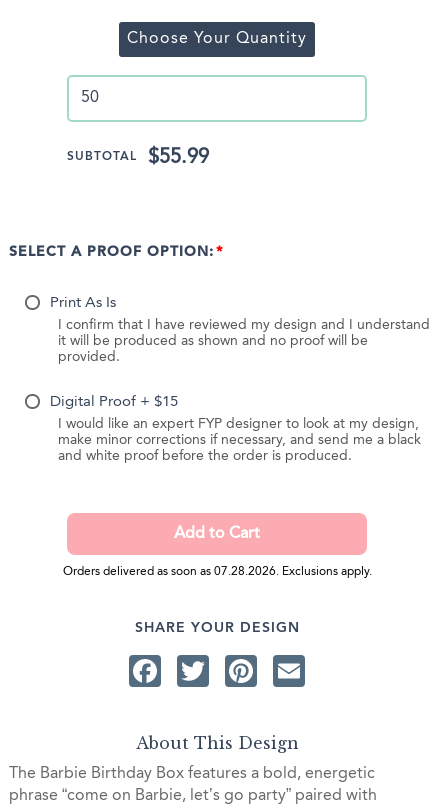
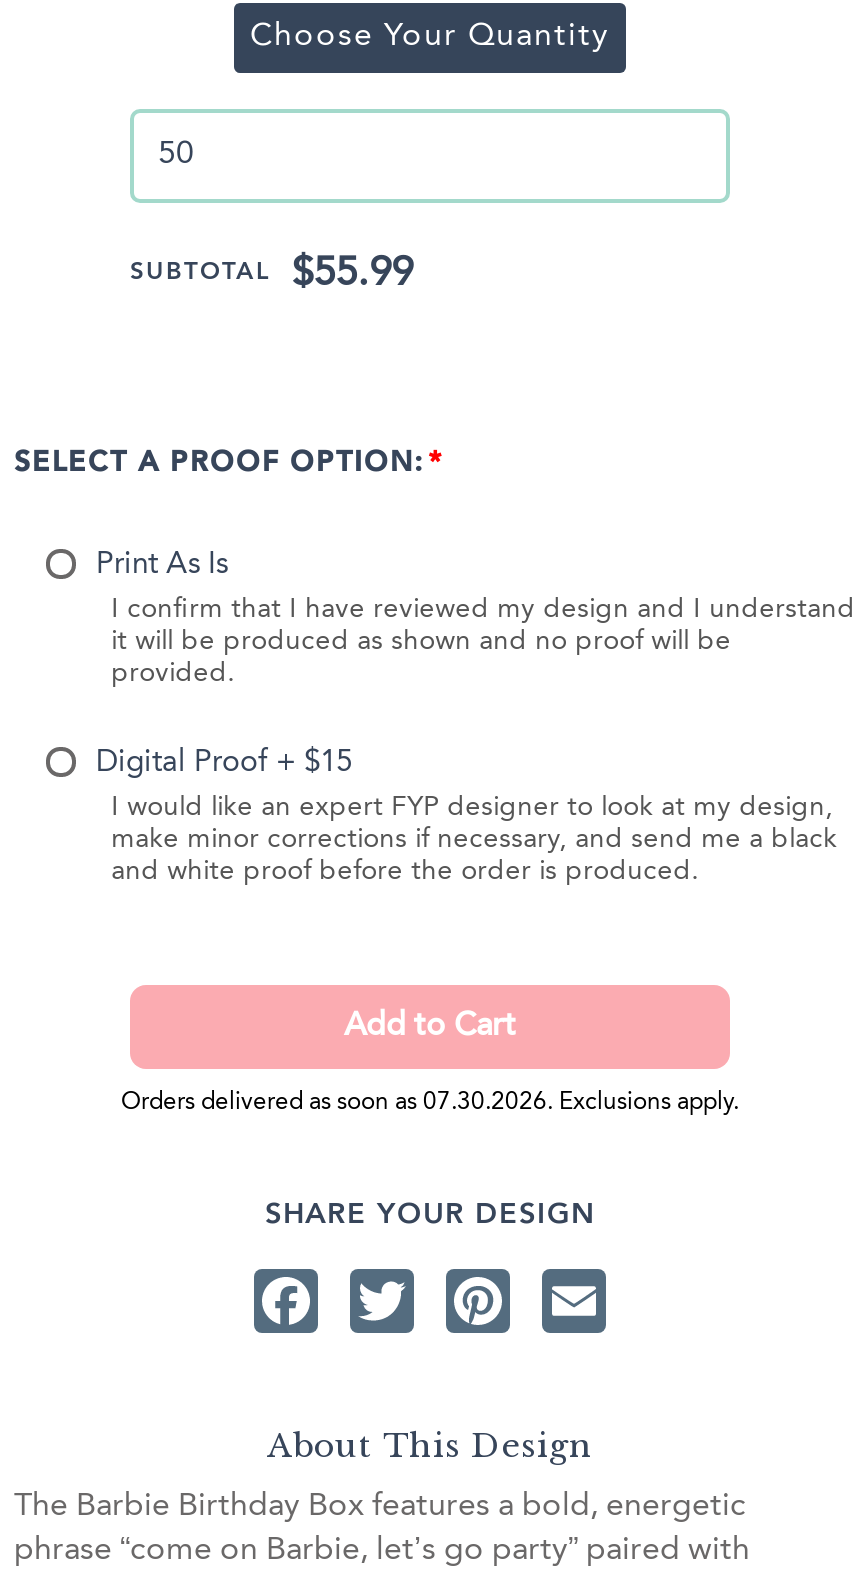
[62,565,371,577] Orders delivered as soon as 07.28.2026. Exclusions apply. -> [121,1090,739,1114] Orders delivered as soon as 07.30.2026. Exclusions apply.

